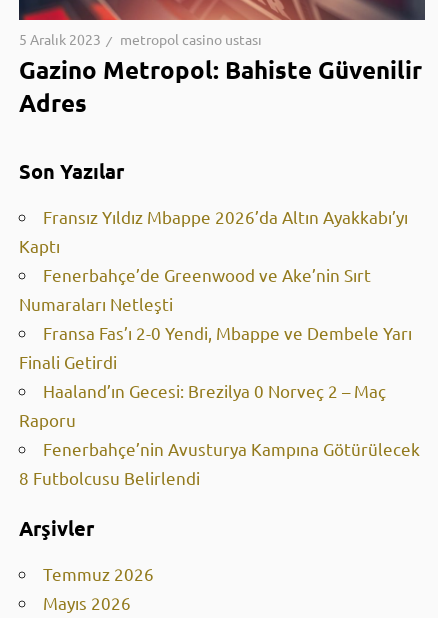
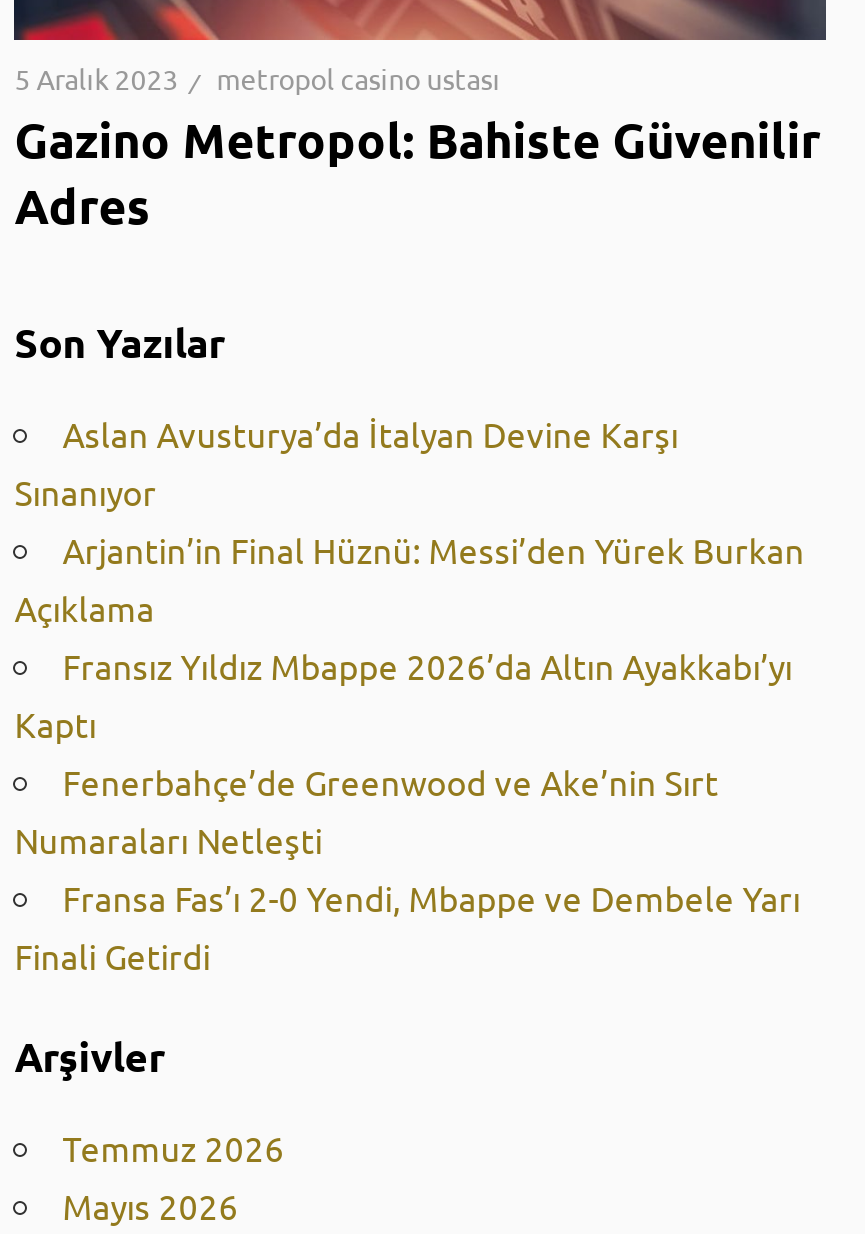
none -> [14,413,804,629] Aslan Avusturya’da İtalyan Devine Karşı | Sınanıyor | Arjantin’in Final Hüznü: Messi’den Yürek Burkan | Açıklama
moved [19,206,412,372] -> [14,645,800,977]: Fransız Yıldız Mbappe 2026’da Altın Ayakkabı’yı | Kaptı | Fenerbahçe’de Greenwood ve Ake’nin Sırt | Numaraları Netleşti | Fransa Fas’ı 2-0 Yendi, Mbappe ve Dembele Yarı | Finali Getirdi
[19,380,420,488] Haaland’ın Gecesi: Brezilya 0 Norveç 2 – Maç | Raporu | Fenerbahçe’nin Avusturya Kampına Götürülecek | 8 Futbolcusu Belirlendi -> none

